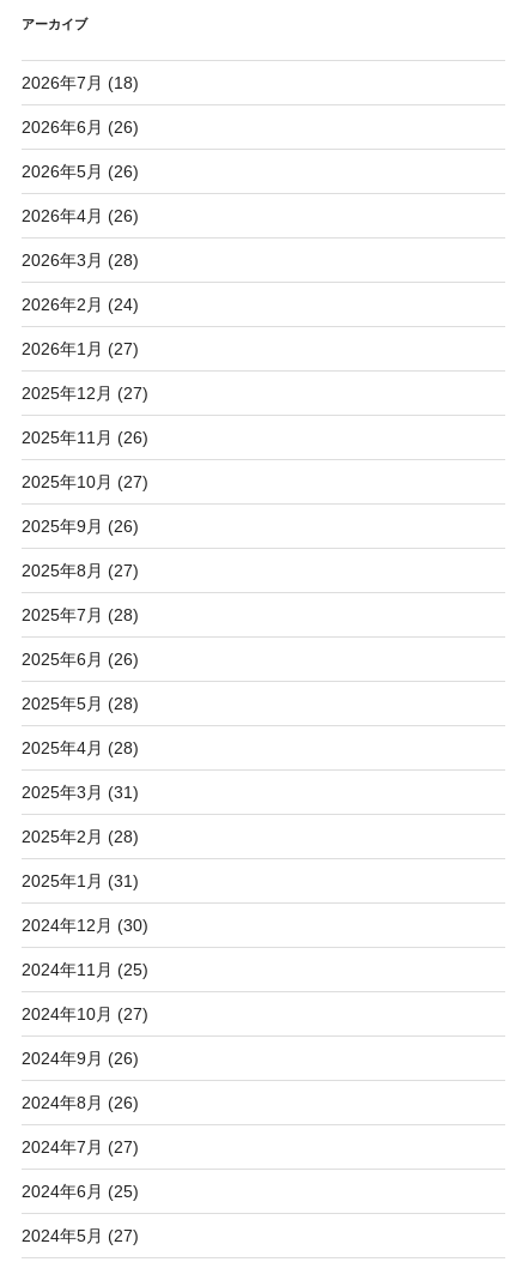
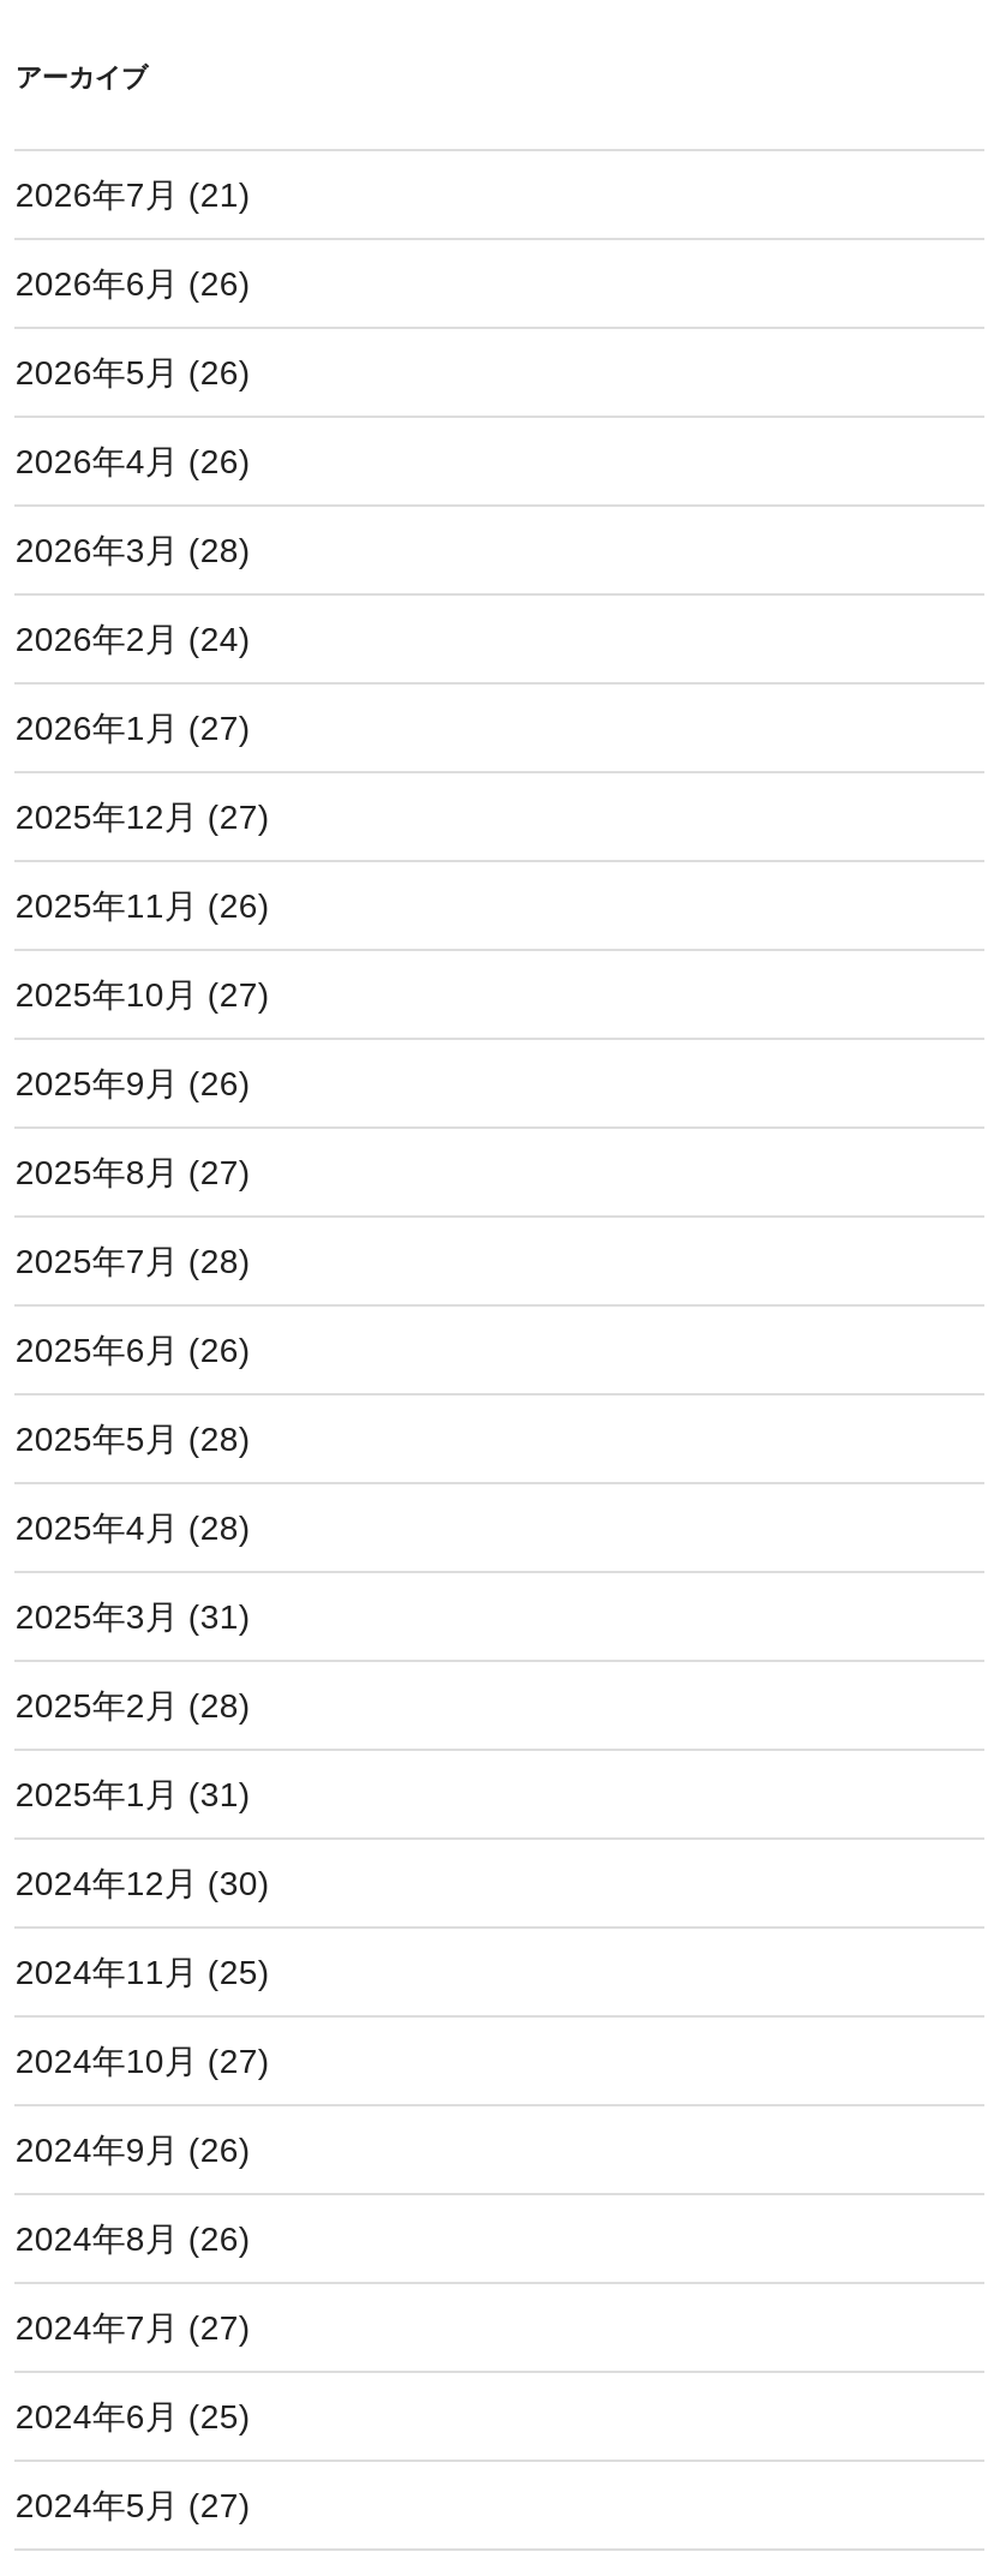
[22,73,139,92] 2026年7月 (18) -> [15,175,251,213] 2026年7月 (21)

